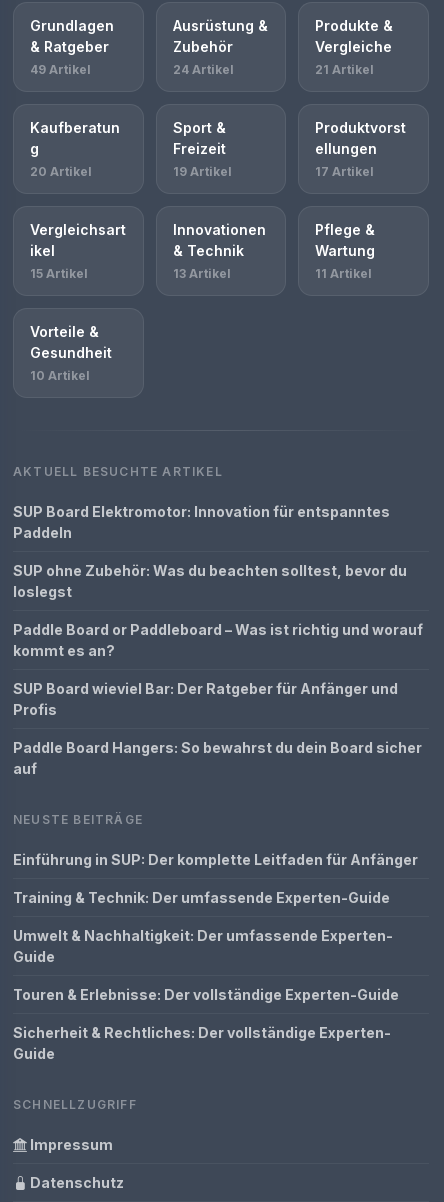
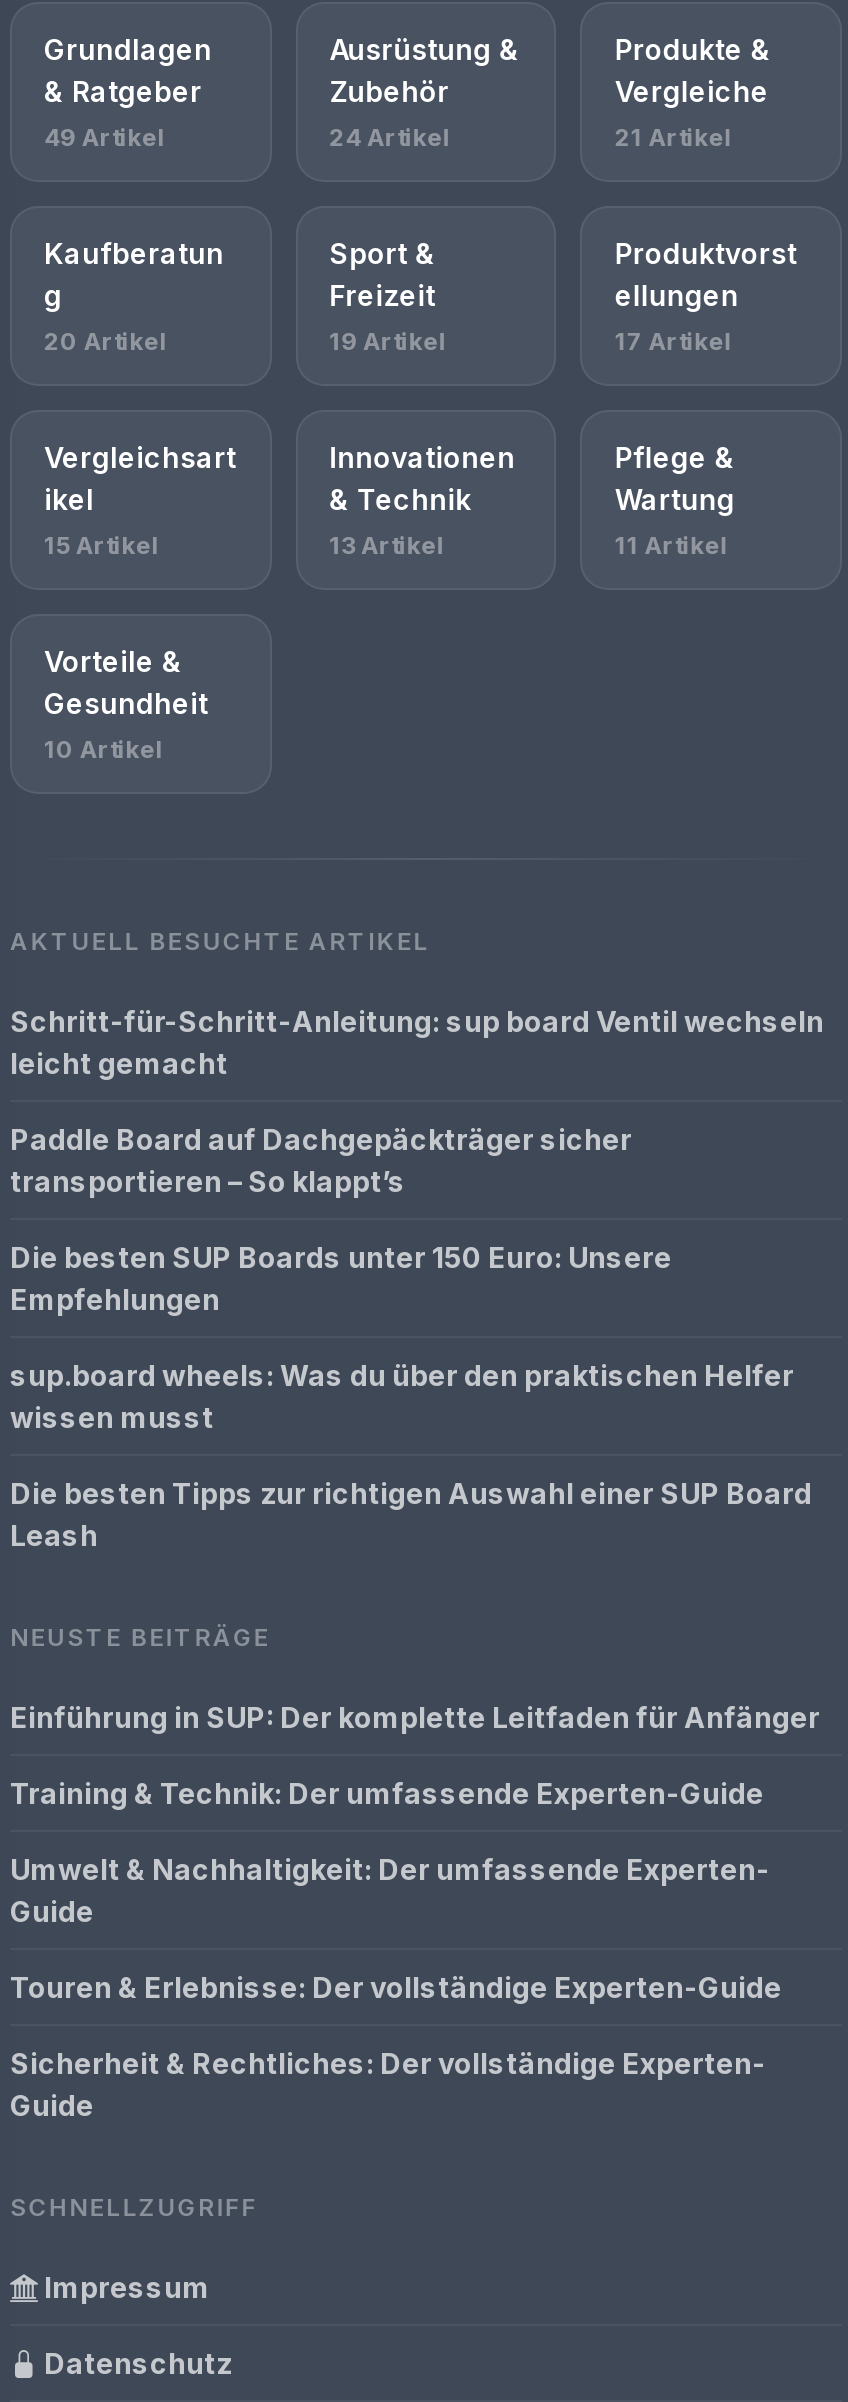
[13,503,390,541] SUP Board Elektromotor: Innovation für entspanntes | Paddeln -> [10,1004,824,1080] Schritt-für-Schritt-Anleitung: sup board Ventil wechseln | leicht gemacht
[13,562,407,600] SUP ohne Zubehör: Was du beachten solltest, bevor du | loslegst -> [10,1122,632,1198] Paddle Board auf Dachgepäckträger sicher | transportieren – So klappt’s
[13,621,423,659] Paddle Board or Paddleboard – Was ist richtig und worauf | kommt es an? -> [10,1240,672,1316] Die besten SUP Boards unter 150 Euro: Unsere | Empfehlungen
[13,680,398,718] SUP Board wieviel Bar: Der Ratgeber für Anfänger und | Profis -> [10,1358,794,1434] sup.board wheels: Was du über den praktischen Helfer | wissen musst
[13,739,422,777] Paddle Board Hangers: So bewahrst du dein Board sicher | auf -> [10,1476,812,1552] Die besten Tipps zur richtigen Auswahl einer SUP Board | Leash

